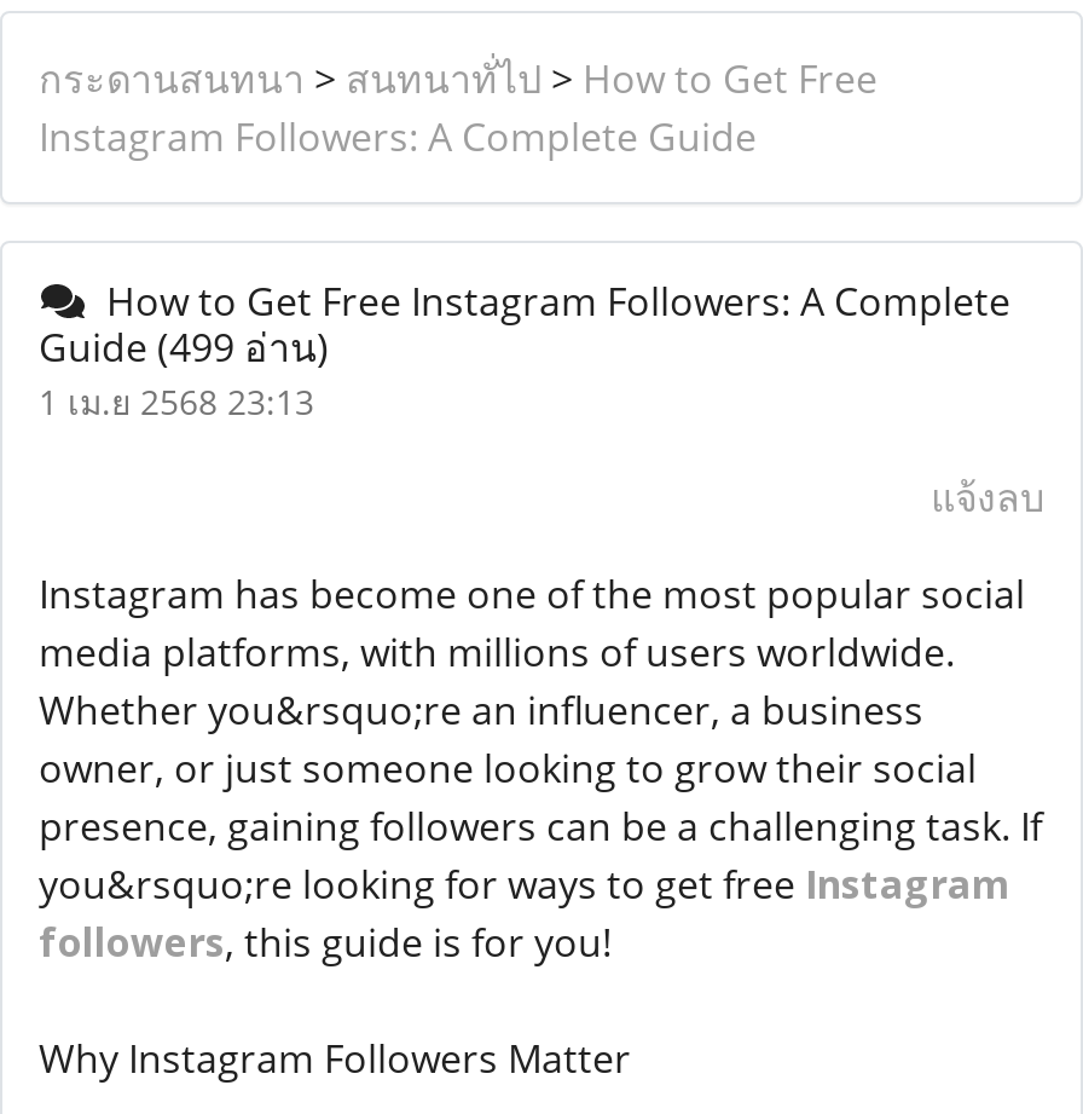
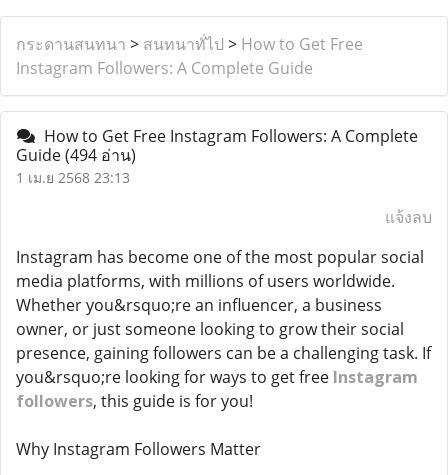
[39,321,329,374] Guide (499 อ่าน) -> [16,144,136,166] Guide (494 อ่าน)

